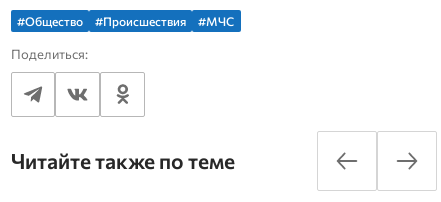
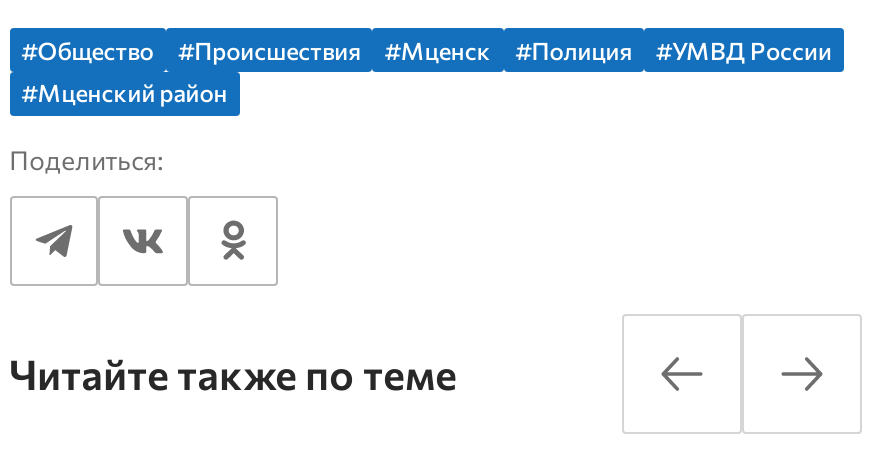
[198,14,234,28] #МЧС -> [22,36,832,107] #Мценск | #Полиция | #УМВД России | #Мценский район

